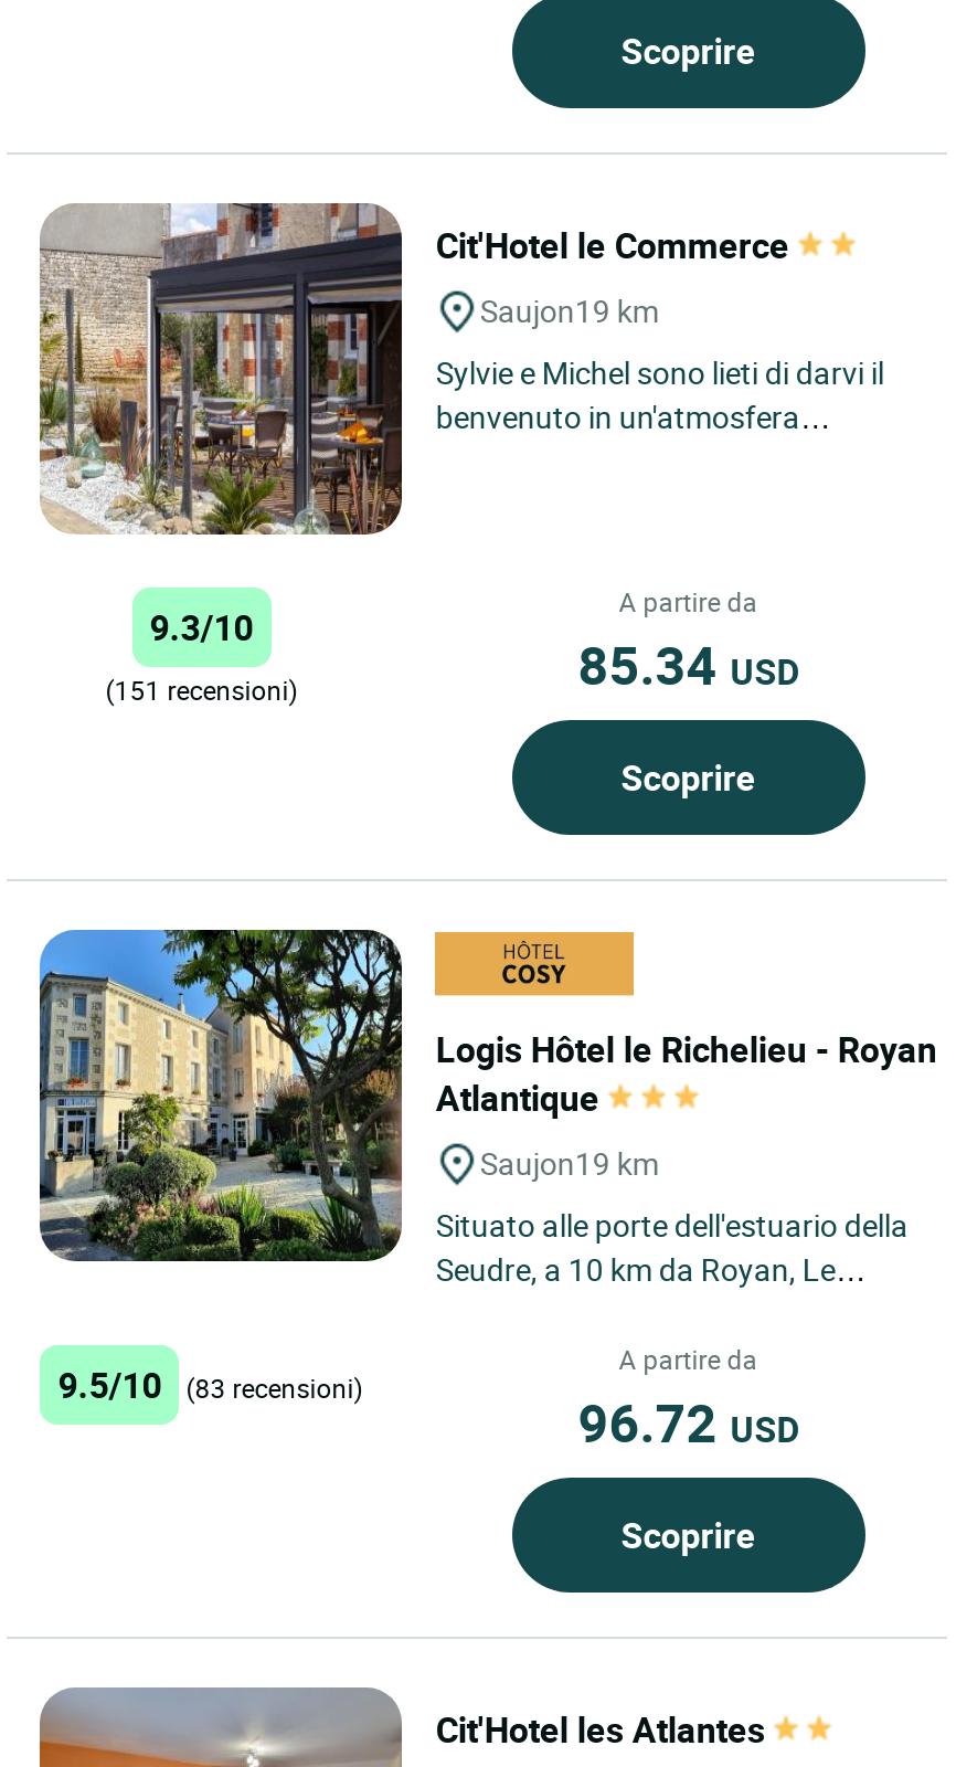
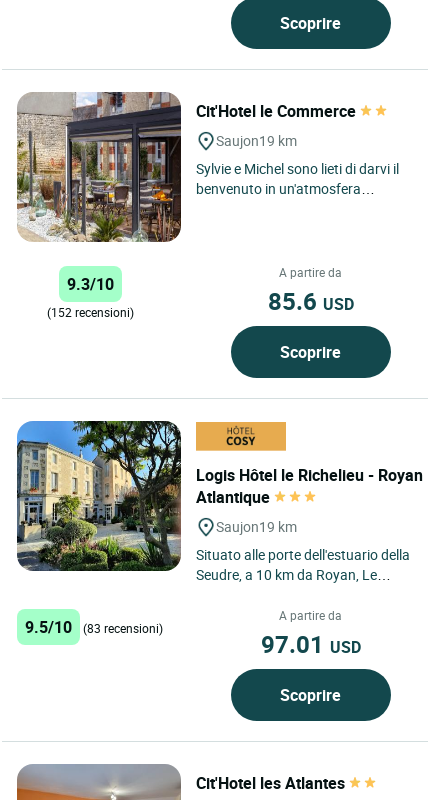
[578,631,799,701] 85.34 USD -> [268,285,354,317] 85.6 USD
[105,673,297,708] (151 recensioni) -> [47,304,134,320] (152 recensioni)
[578,1388,799,1458] 96.72 USD -> [261,628,361,660] 97.01 USD

